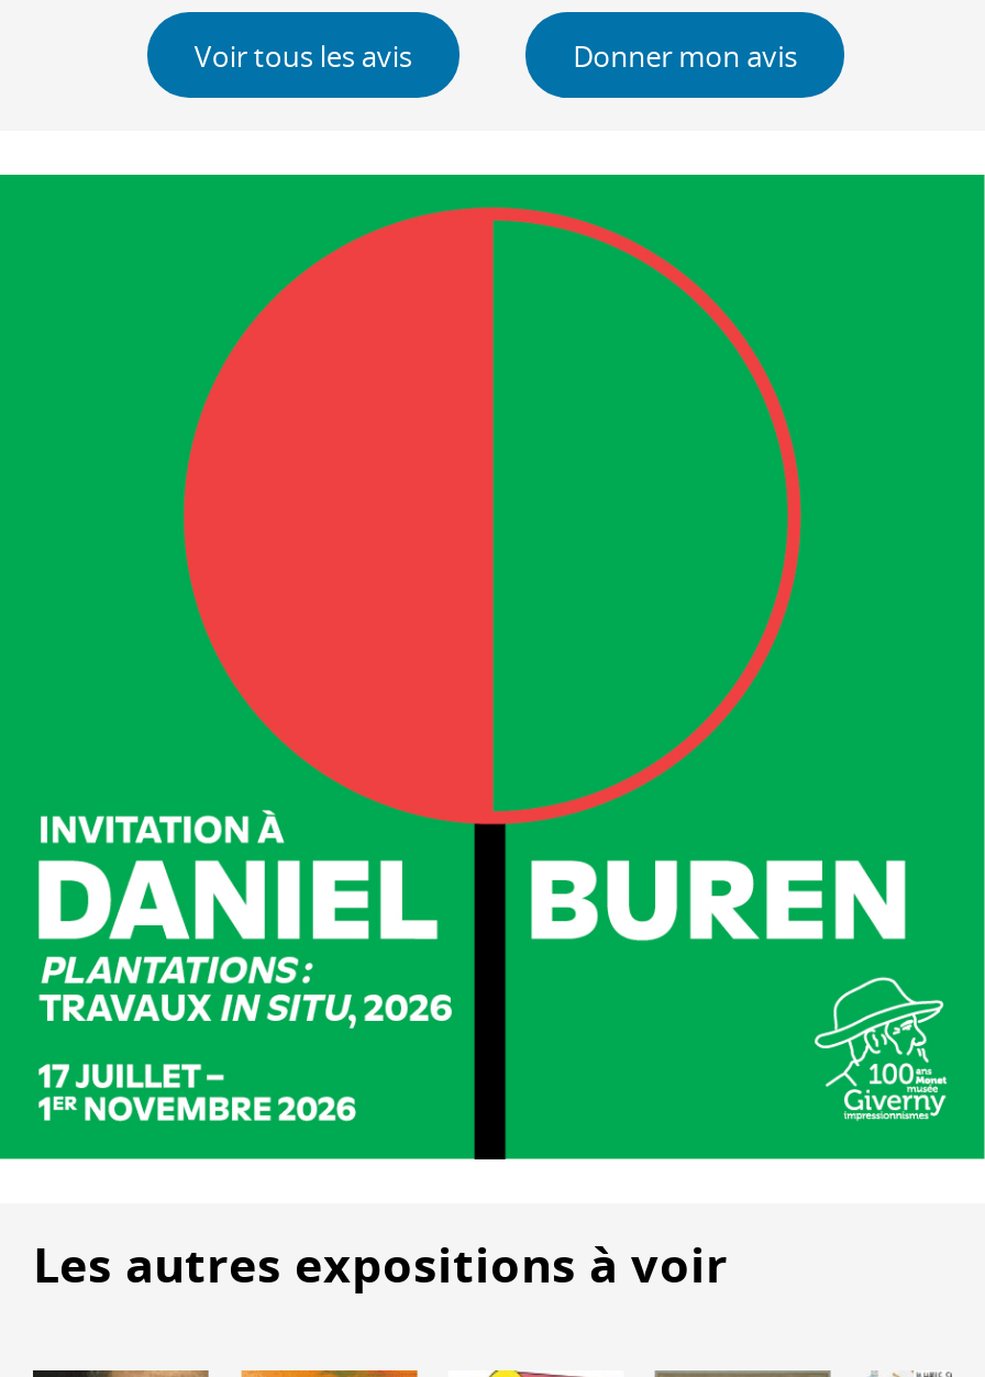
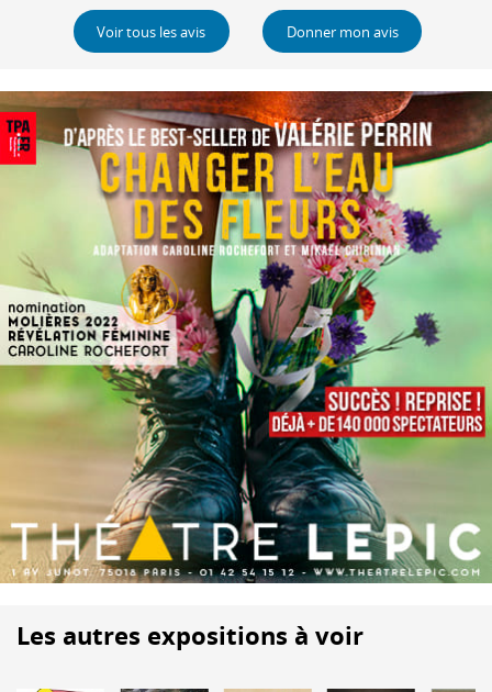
[7,173,978,1162] [image] -> [3,90,489,584] [image]

